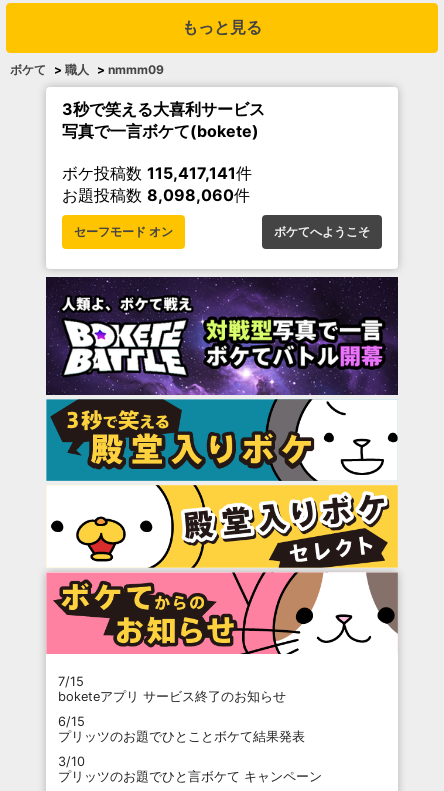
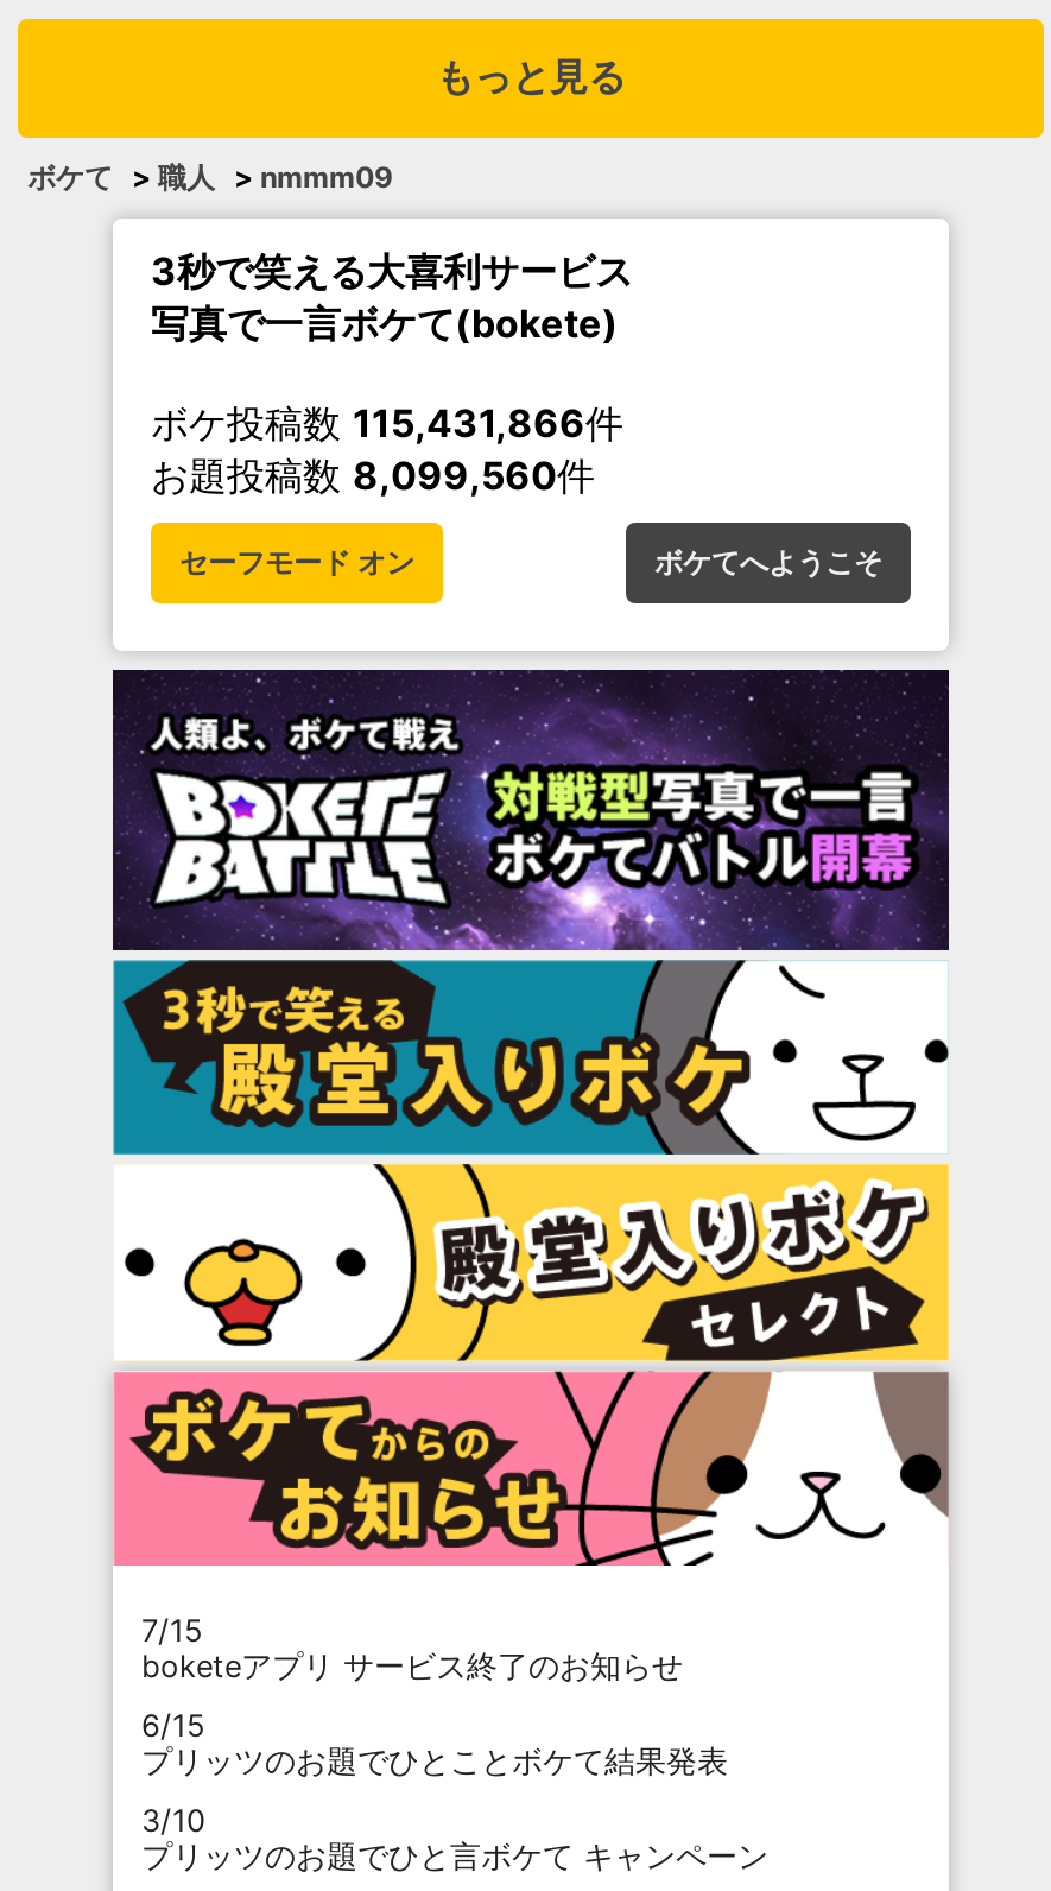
[62,163,252,183] ボケ投稿数115,417,141件 -> [151,400,623,448] ボケ投稿数115,431,866件
[62,185,250,205] お題投稿数8,098,060件 -> [151,452,595,500] お題投稿数8,099,560件

